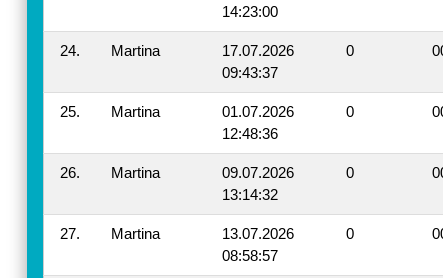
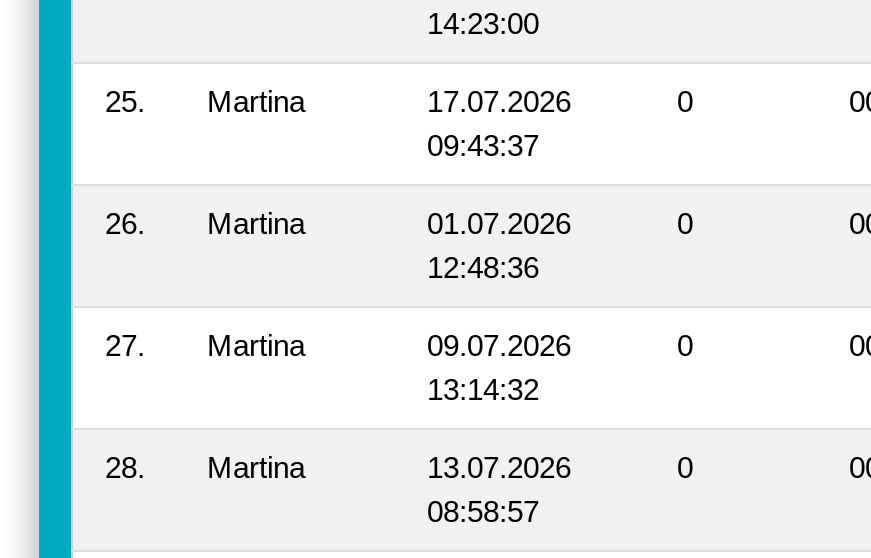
[60,42,160,59] 24. Martina -> [105,84,305,118] 25. Martina
[60,103,160,120] 25. Martina -> [105,206,305,240] 26. Martina
[60,164,160,181] 26. Martina -> [105,328,305,362] 27. Martina
[60,225,160,242] 27. Martina -> [105,450,305,484] 28. Martina

